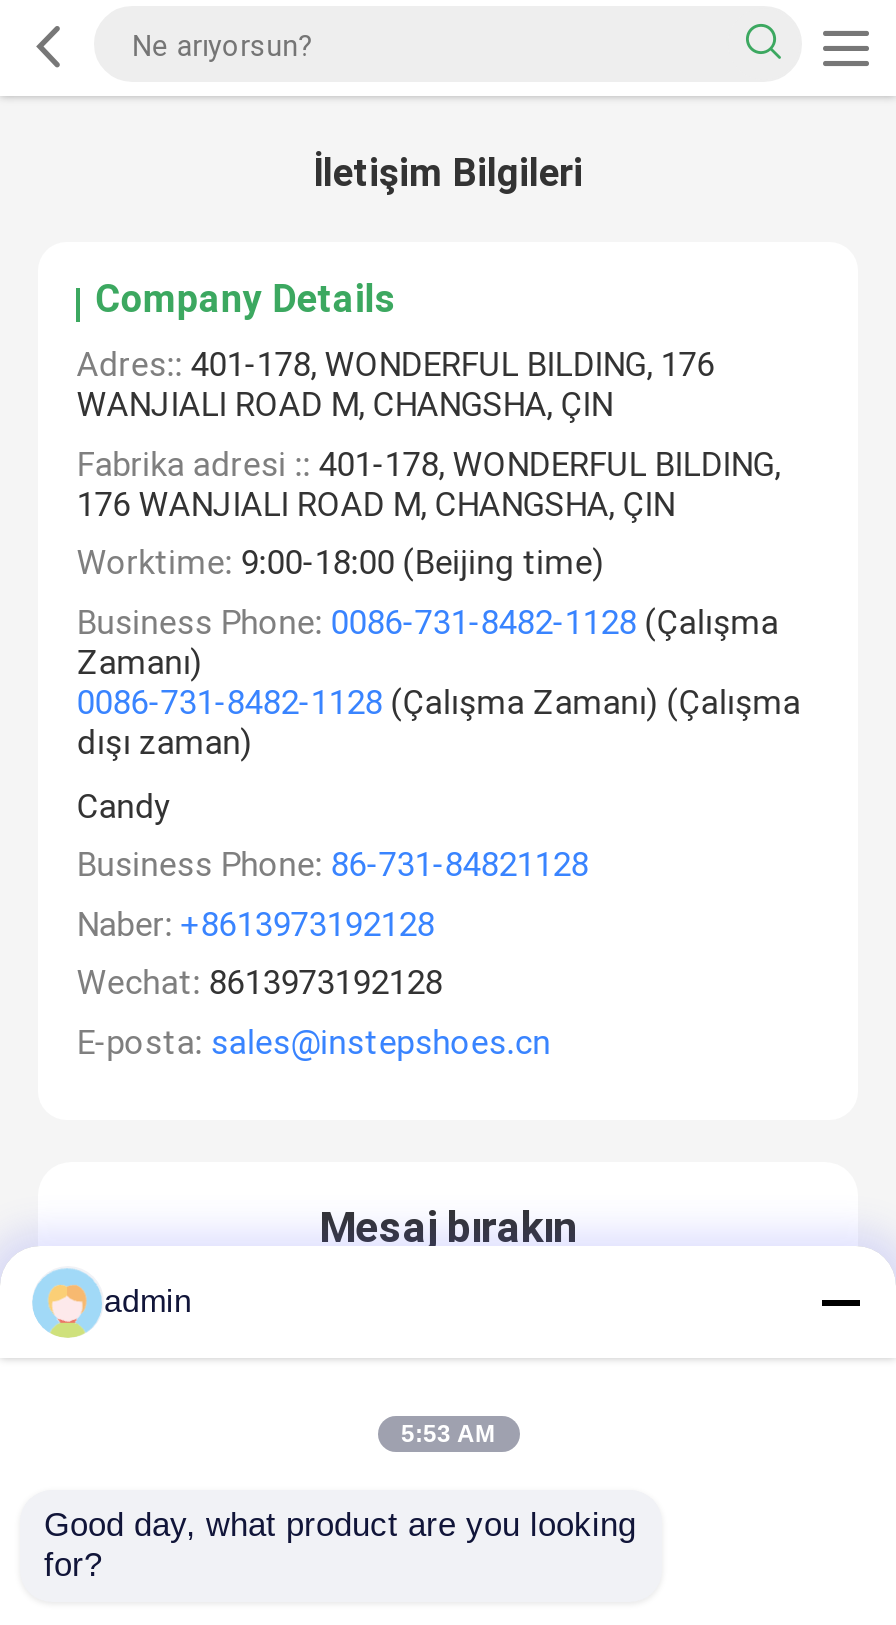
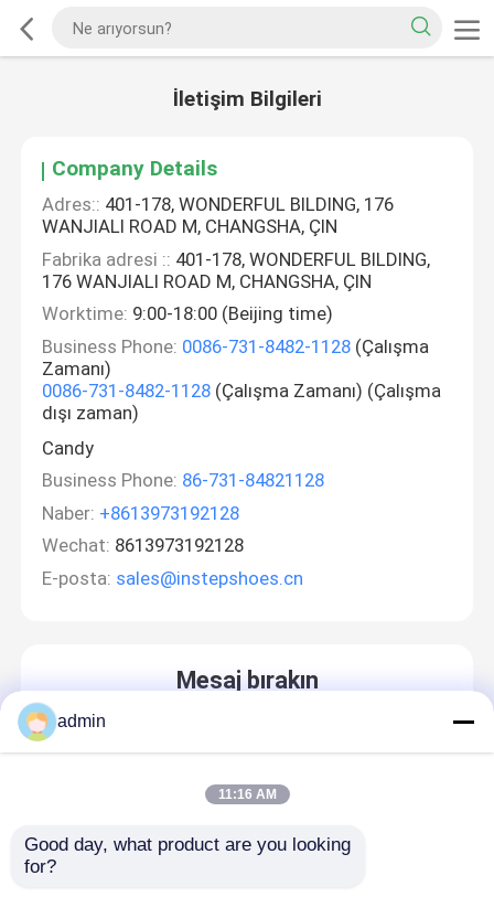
[401,1420,495,1448] 5:53 AM -> [218,787,276,802] 11:16 AM

